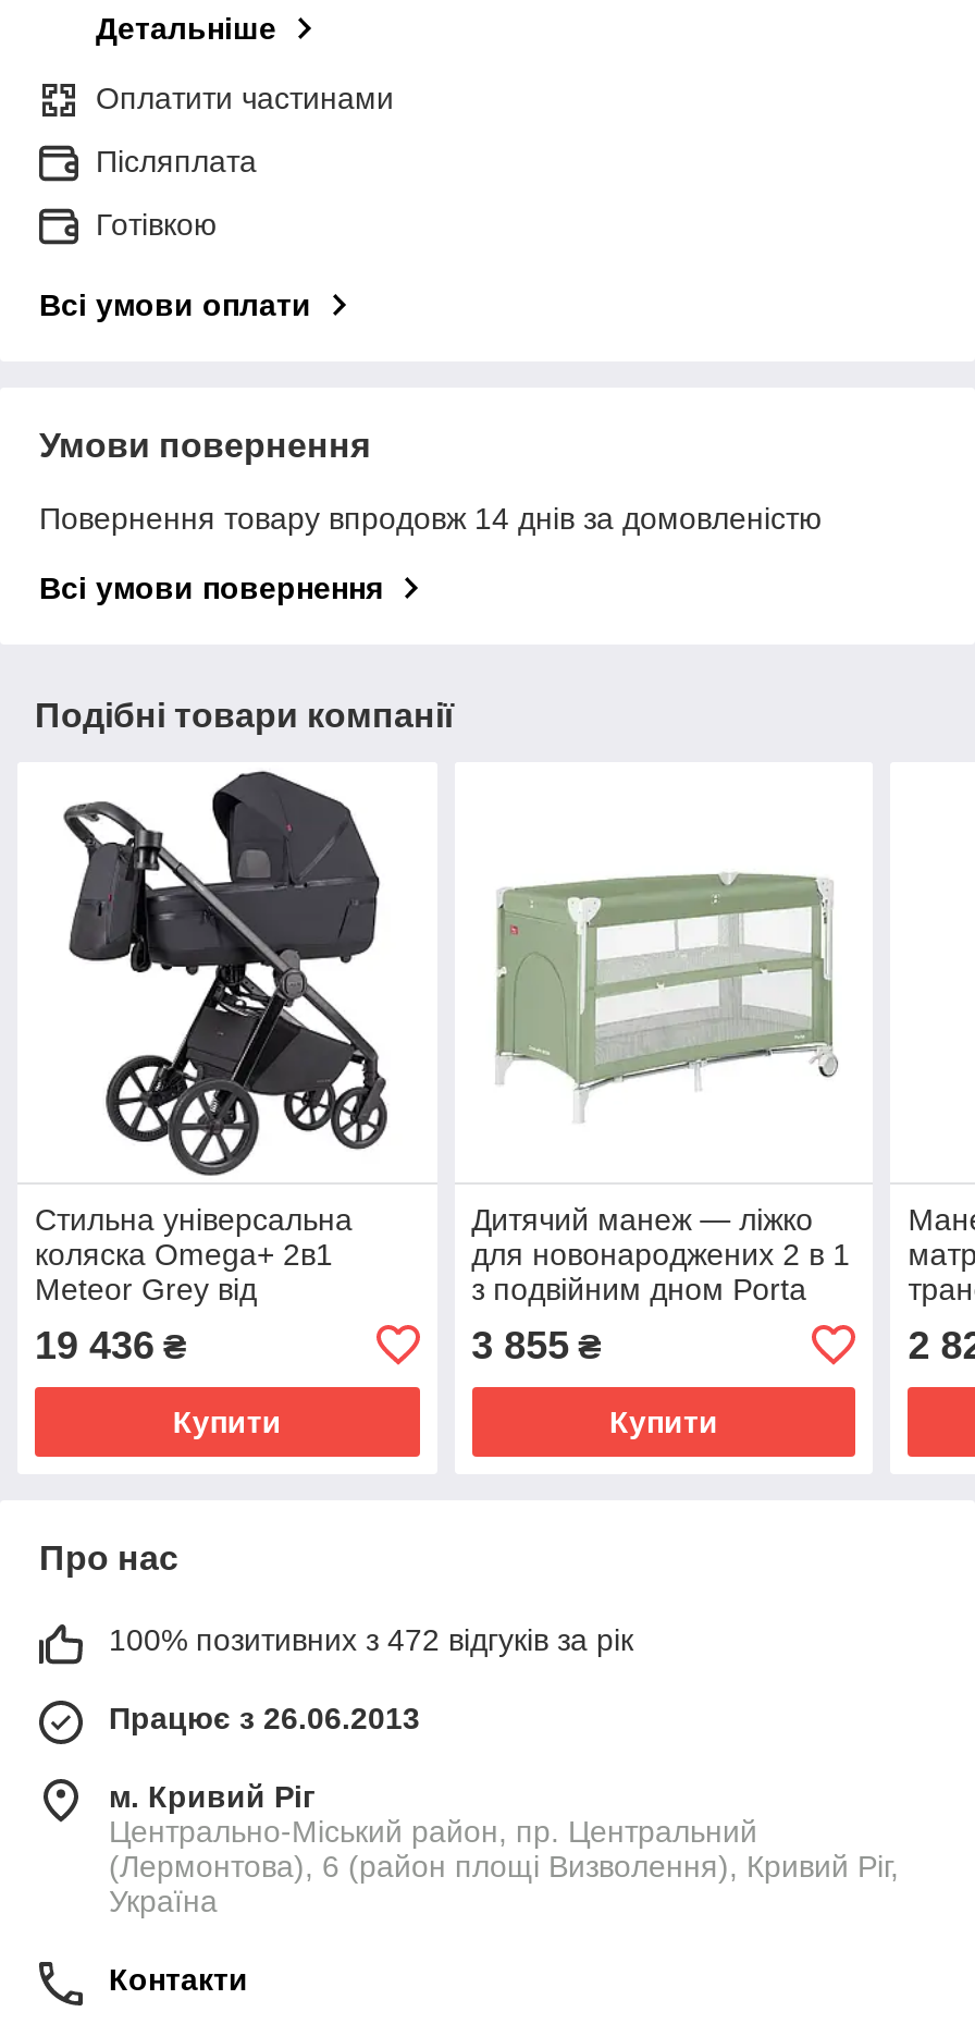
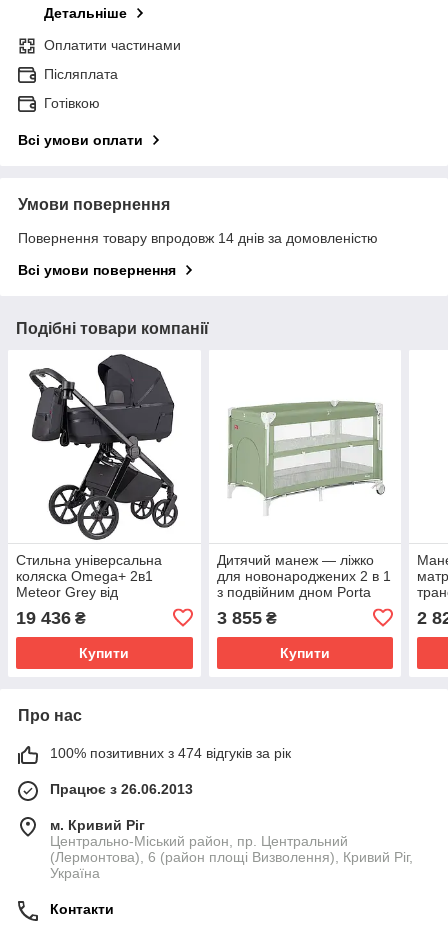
[109,1622,633,1657] 100% позитивних з 472 відгуків за рік -> [50,745,291,761] 100% позитивних з 474 відгуків за рік

